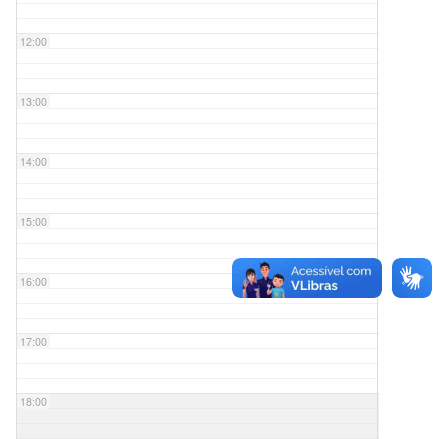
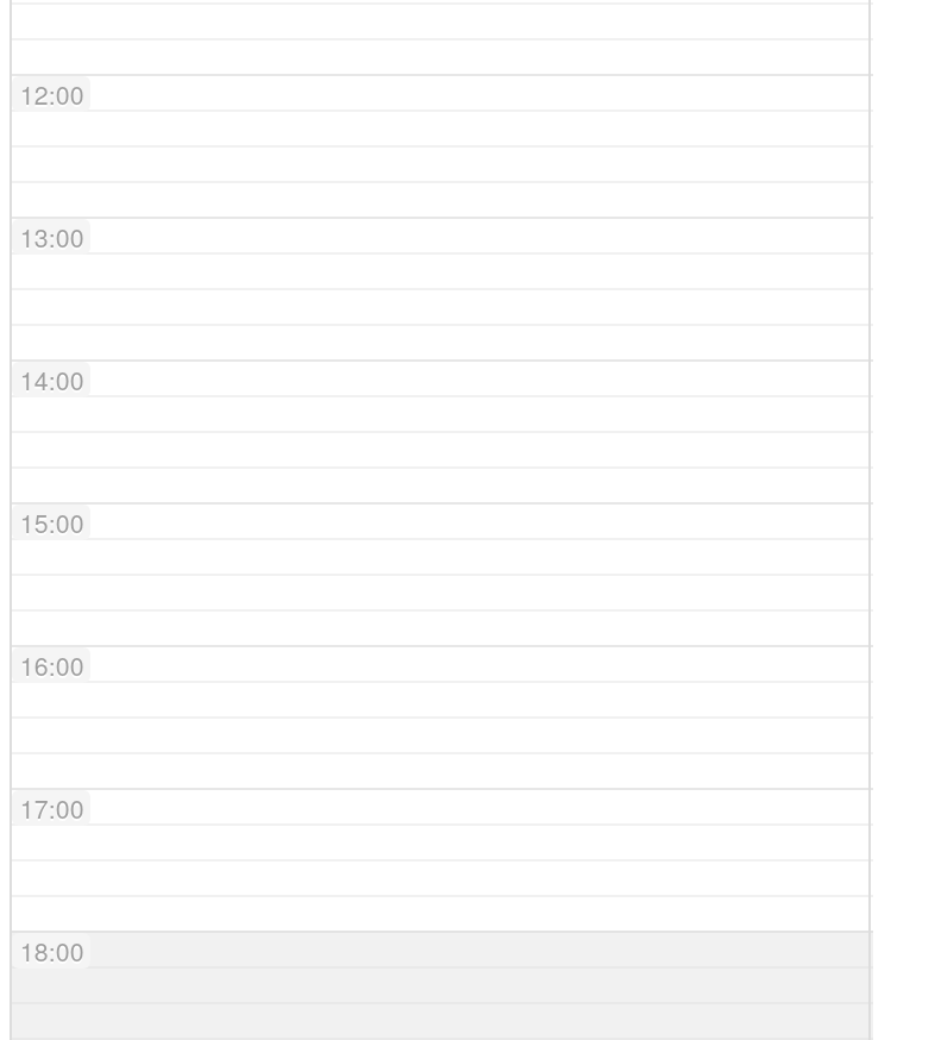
[231,257,383,299] [image] -> none
[391,257,433,299] [image] -> none

